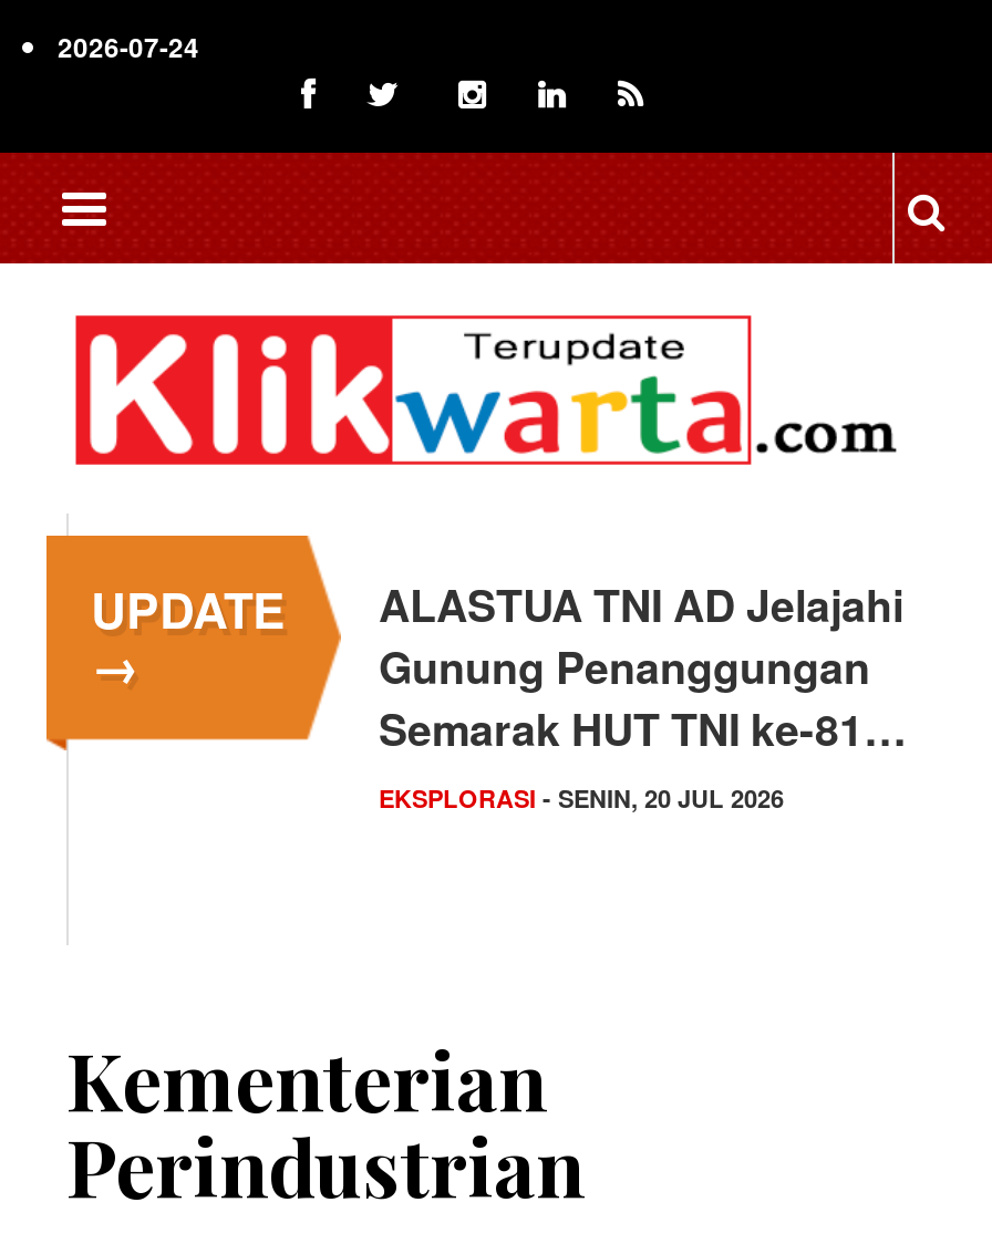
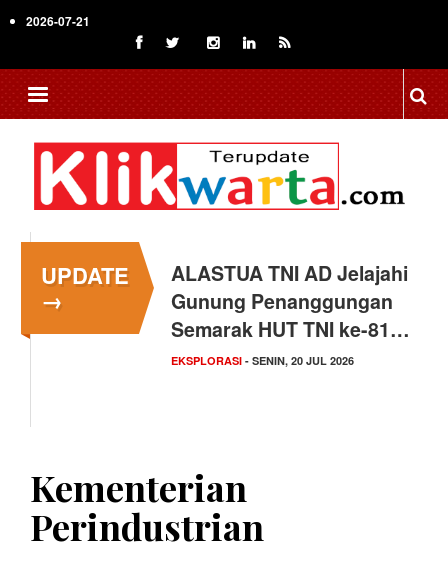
[58,27,199,66] 2026-07-24 -> [26,12,90,30] 2026-07-21

